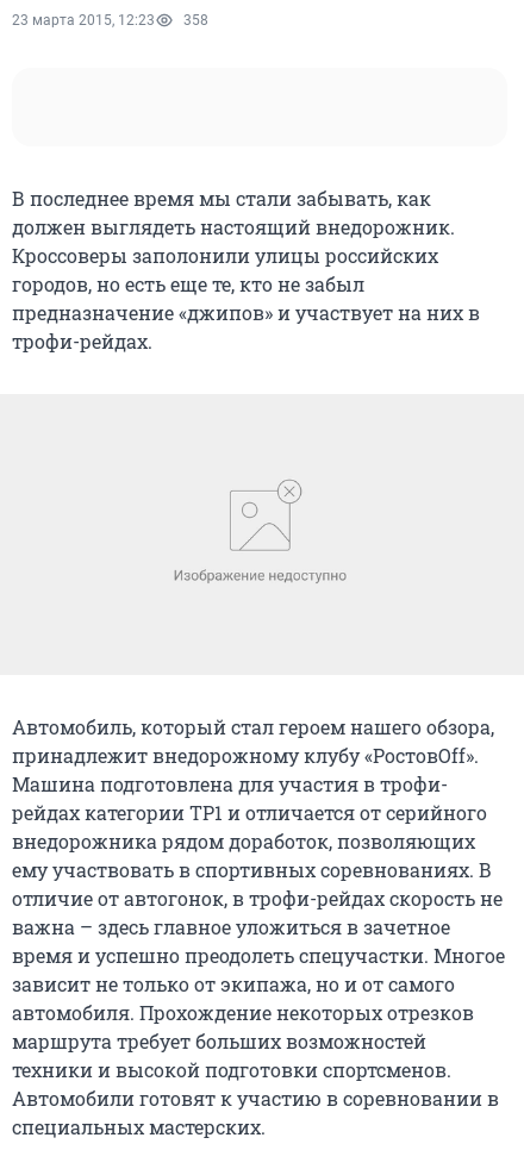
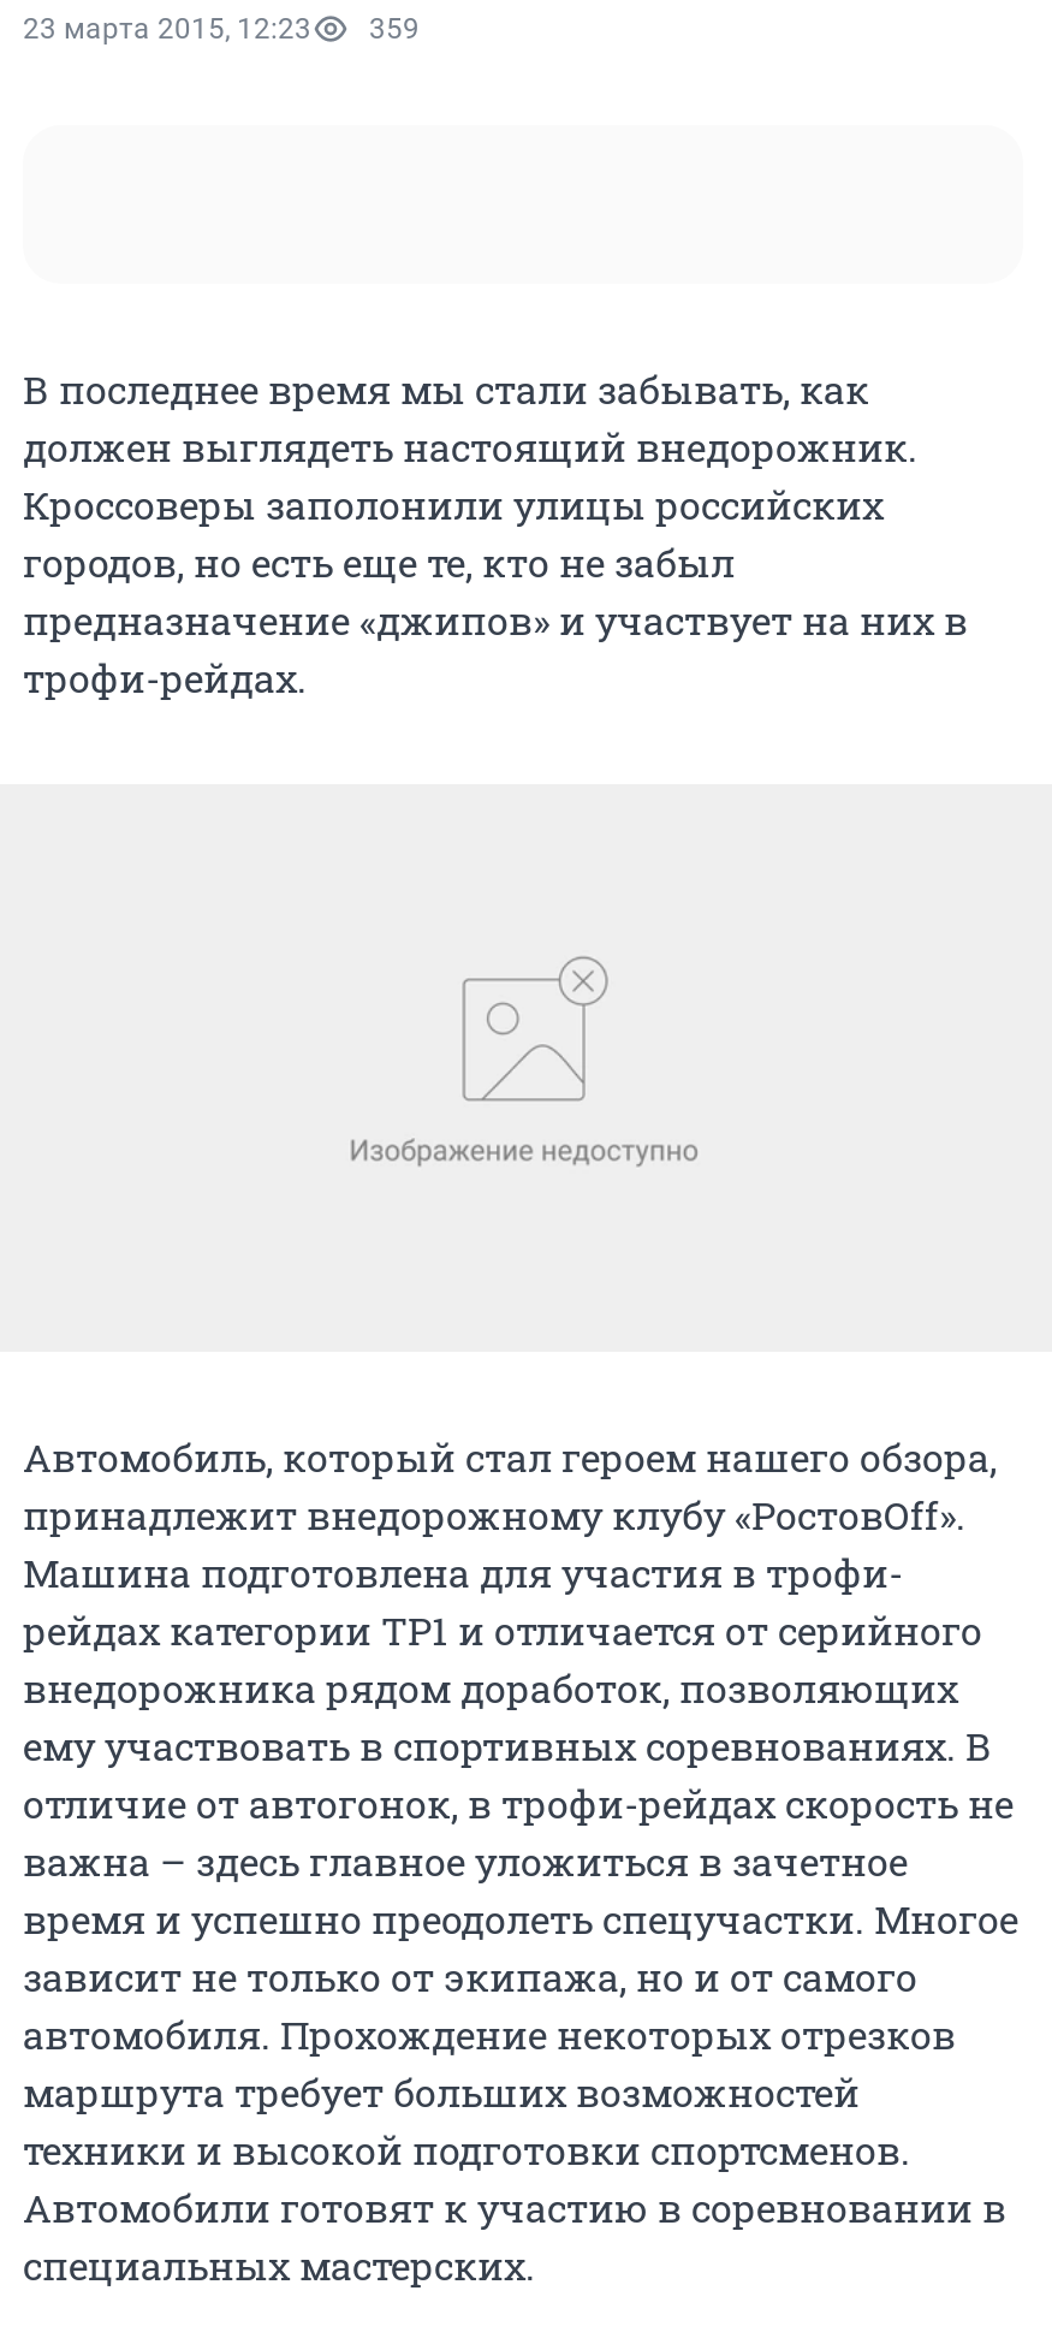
[12,12,208,29] 23 марта 2015, 12:23 358 -> [23,12,420,46] 23 марта 2015, 12:23 359

